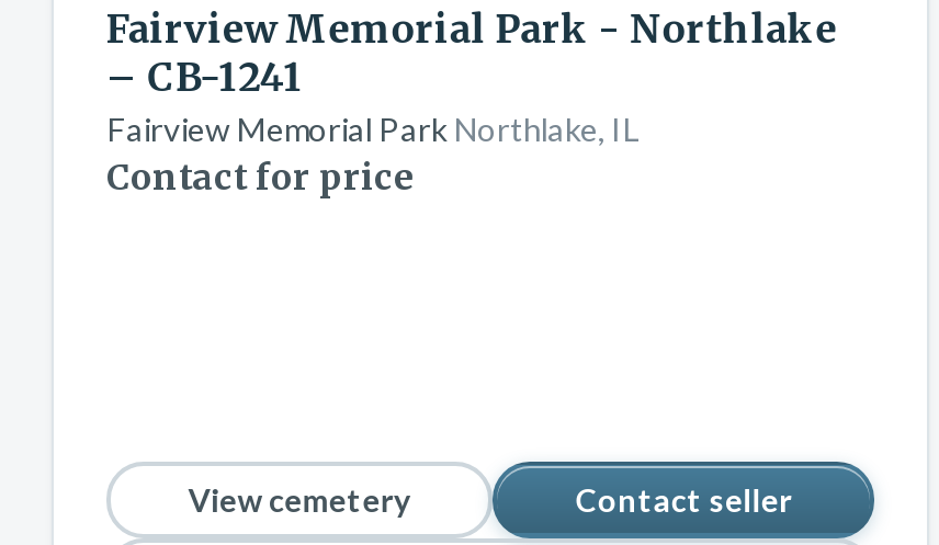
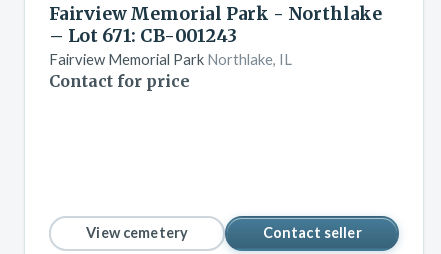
[106,54,303,103] – CB-1241 -> [49,25,236,47] – Lot 671: CB-001243

